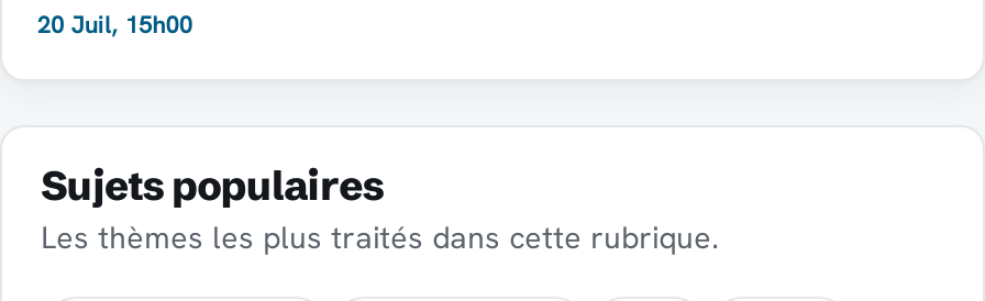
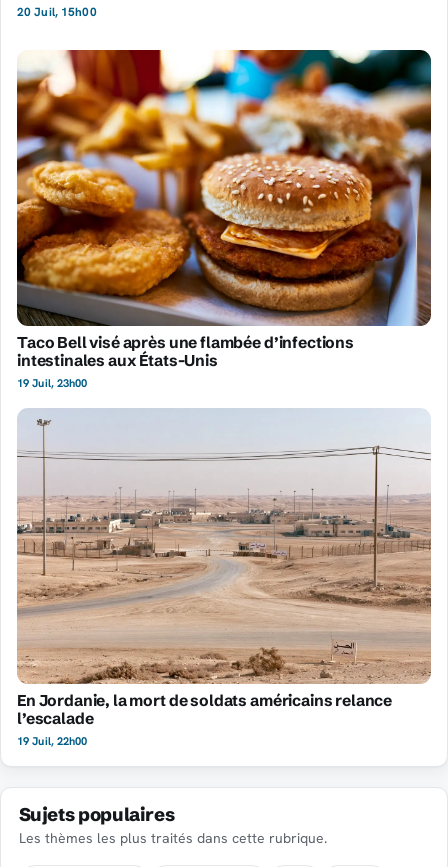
none -> [16,49,432,390] [image] | Taco Bell visé après une flambée d’infections | intestinales aux États-Unis | 19 Juil, 23h00
none -> [16,408,432,748] [image] | En Jordanie, la mort de soldats américains relance | l’escalade | 19 Juil, 22h00

